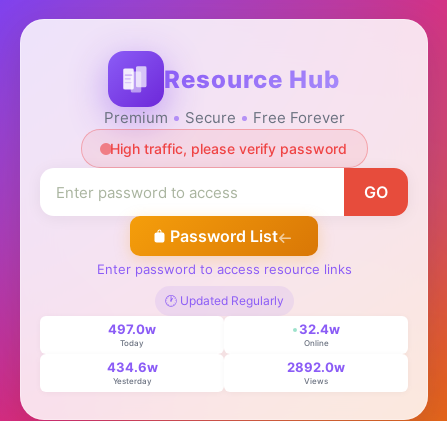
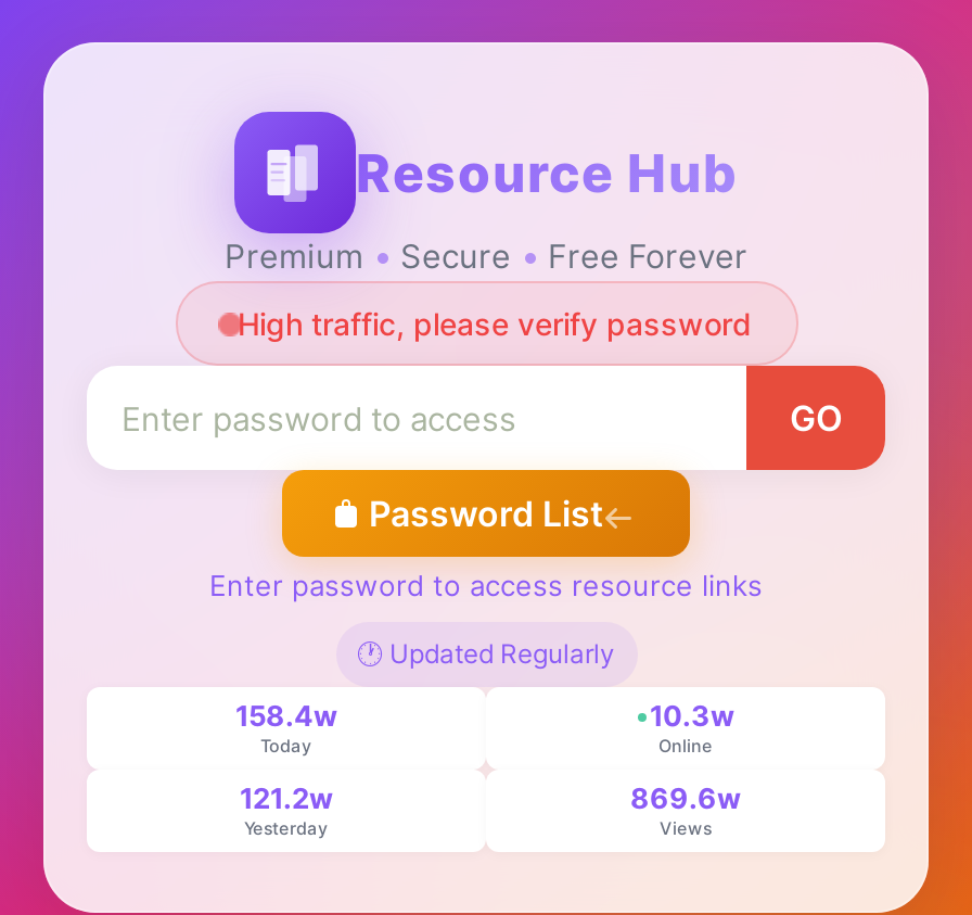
[108,321,156,337] 497.0w -> [235,698,337,733] 158.4w
[298,321,339,337] 32.4w -> [650,698,734,733] 10.3w
[106,359,157,375] 434.6w -> [240,780,333,815] 121.2w
[287,359,345,375] 2892.0w -> [630,780,741,815] 869.6w

